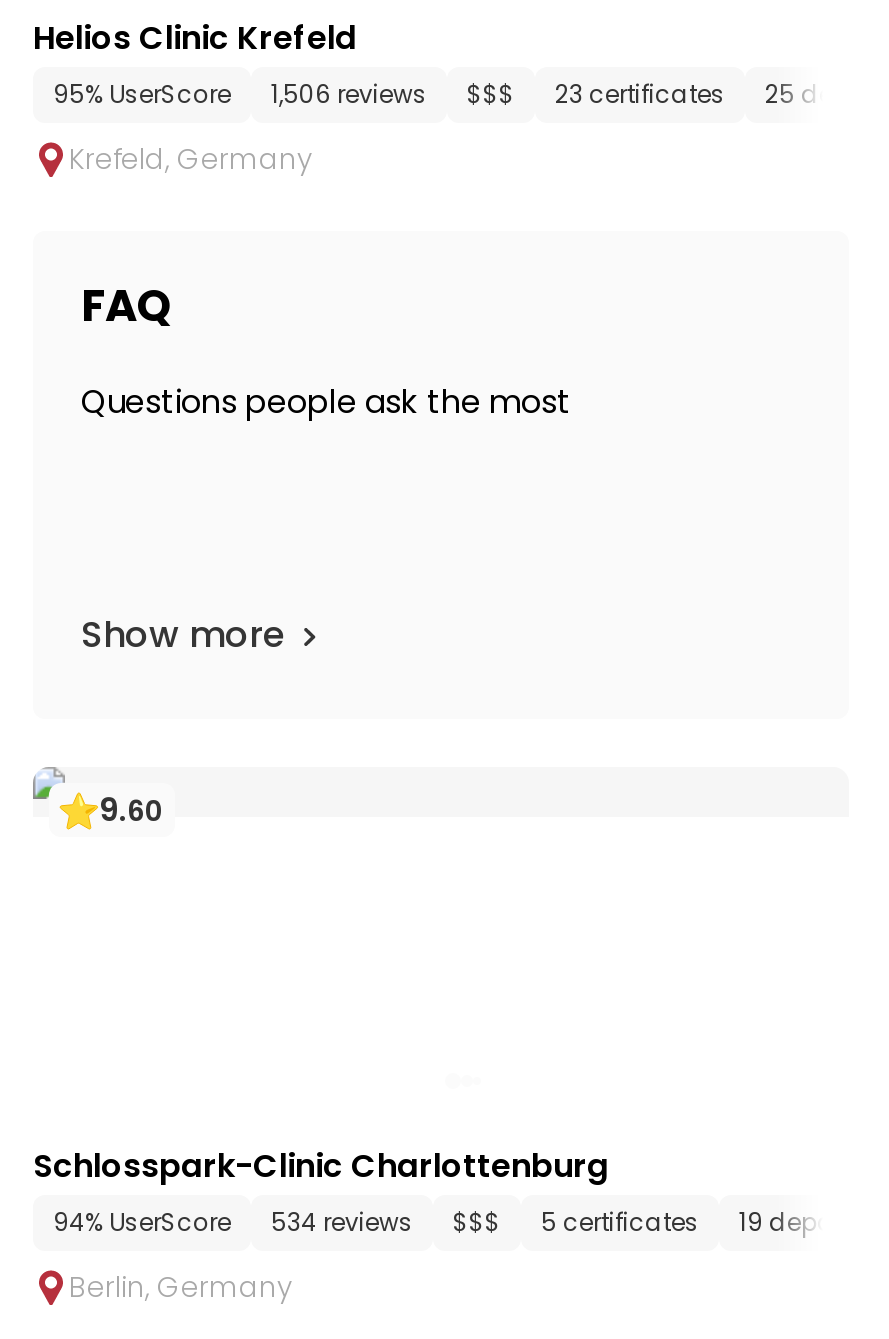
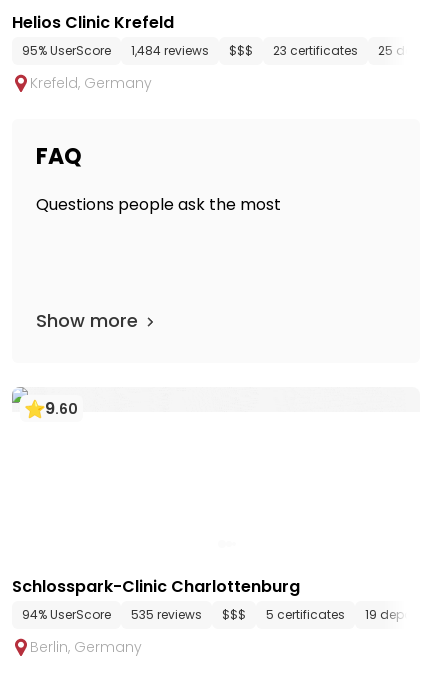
[271,76,427,110] 1,506 reviews -> [131,41,209,58] 1,484 reviews
[271,1204,413,1238] 534 reviews -> [131,605,202,622] 535 reviews

